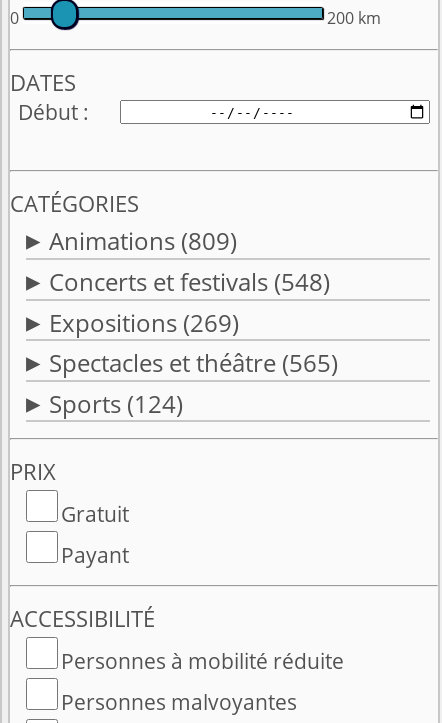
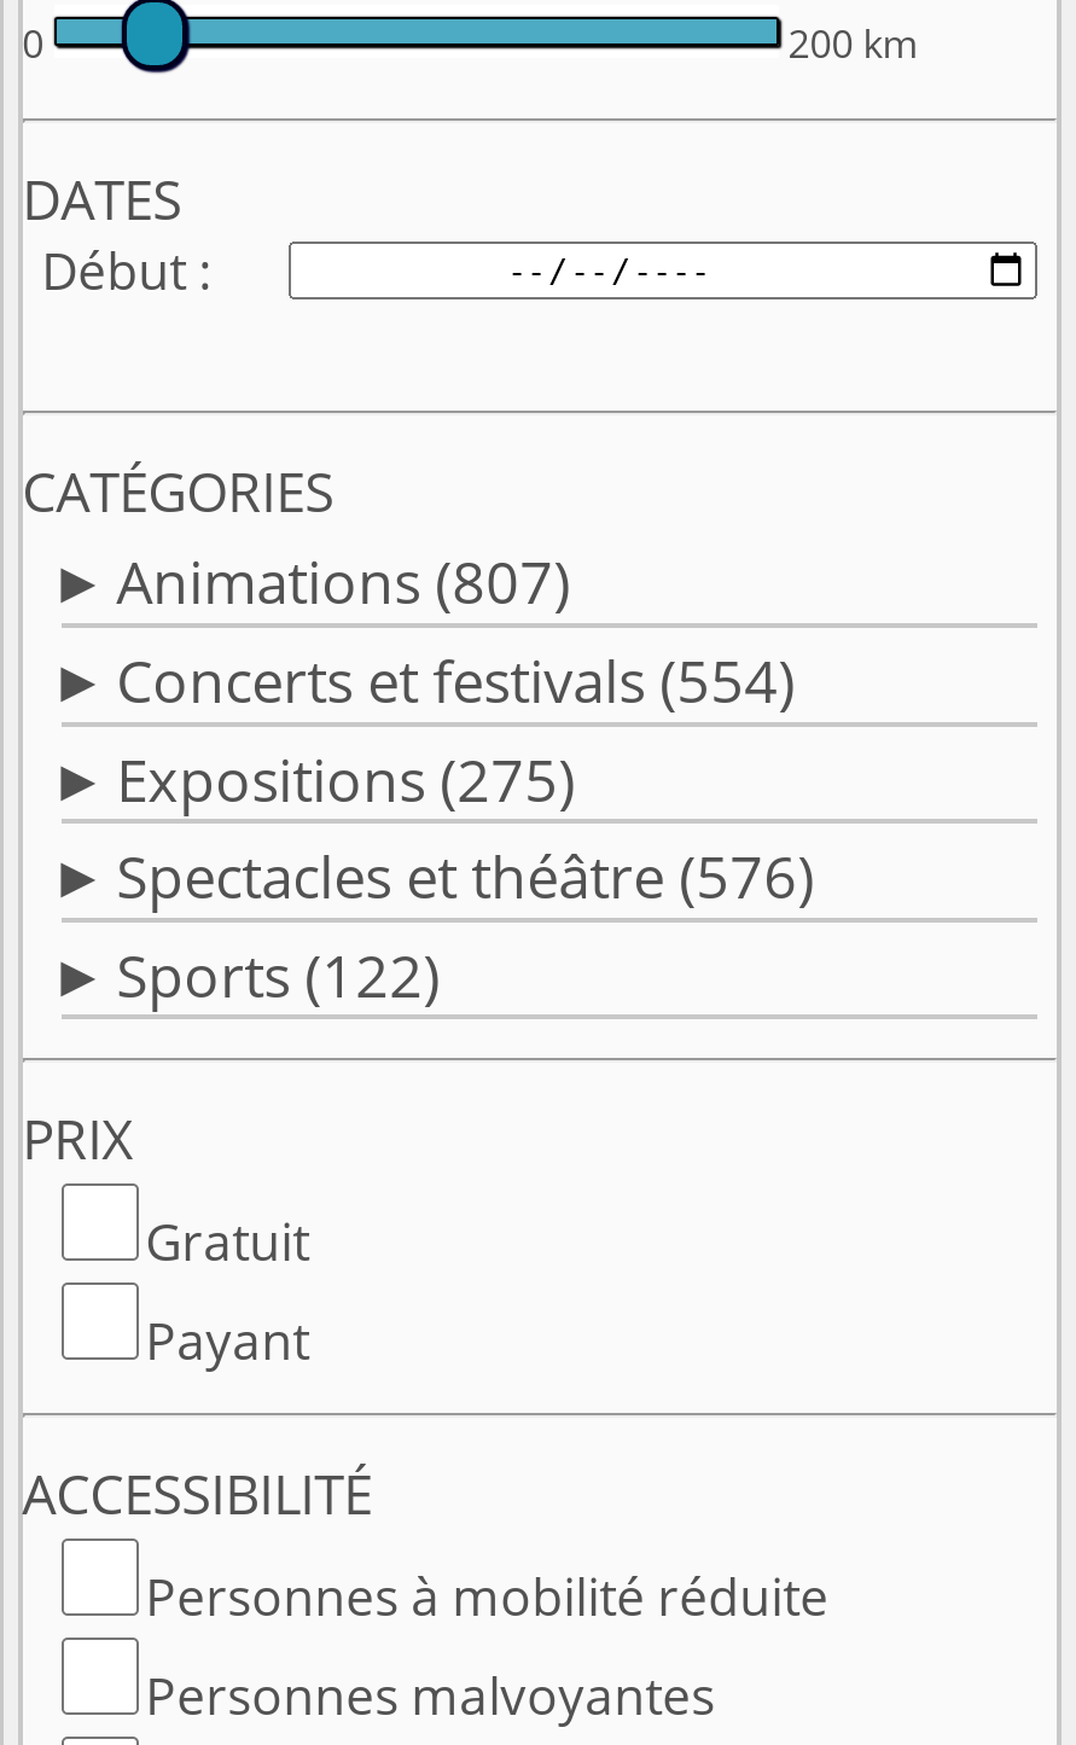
[49,224,237,257] Animations (809) -> [116,542,570,622] Animations (807)
[49,265,330,298] Concerts et festivals (548) -> [116,640,795,720] Concerts et festivals (554)
[49,306,239,339] Expositions (269) -> [116,738,575,818] Expositions (275)
[49,346,338,379] Spectacles et théâtre (565) -> [116,836,814,916] Spectacles et théâtre (576)
[49,387,183,420] Sports (124) -> [116,934,440,1014] Sports (122)

